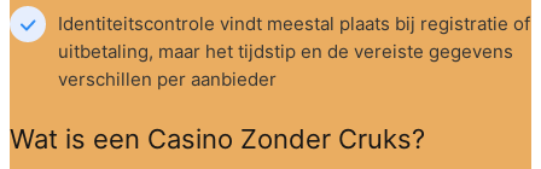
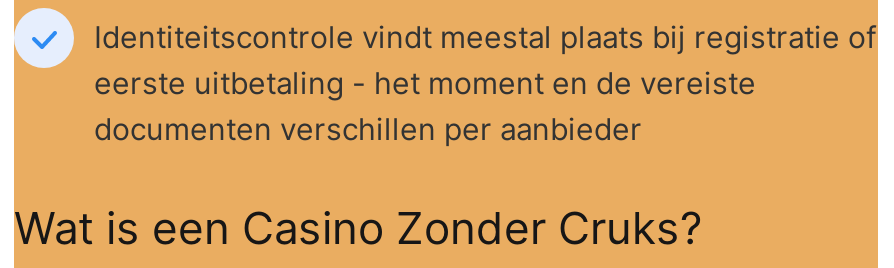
[58,40,513,91] uitbetaling, maar het tijdstip en de vereiste gegevens | verschillen per aanbieder -> [94,64,756,148] eerste uitbetaling - het moment en de vereiste | documenten verschillen per aanbieder

